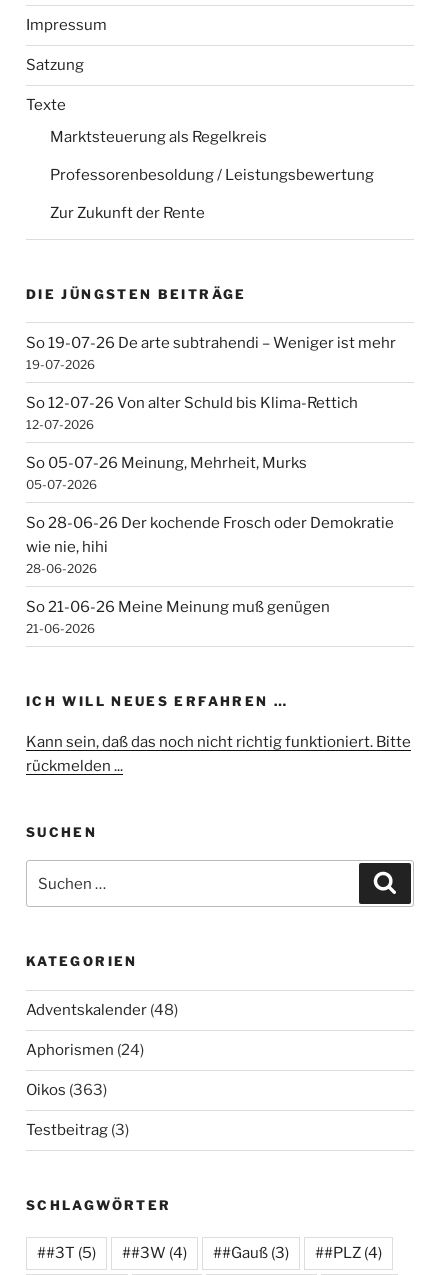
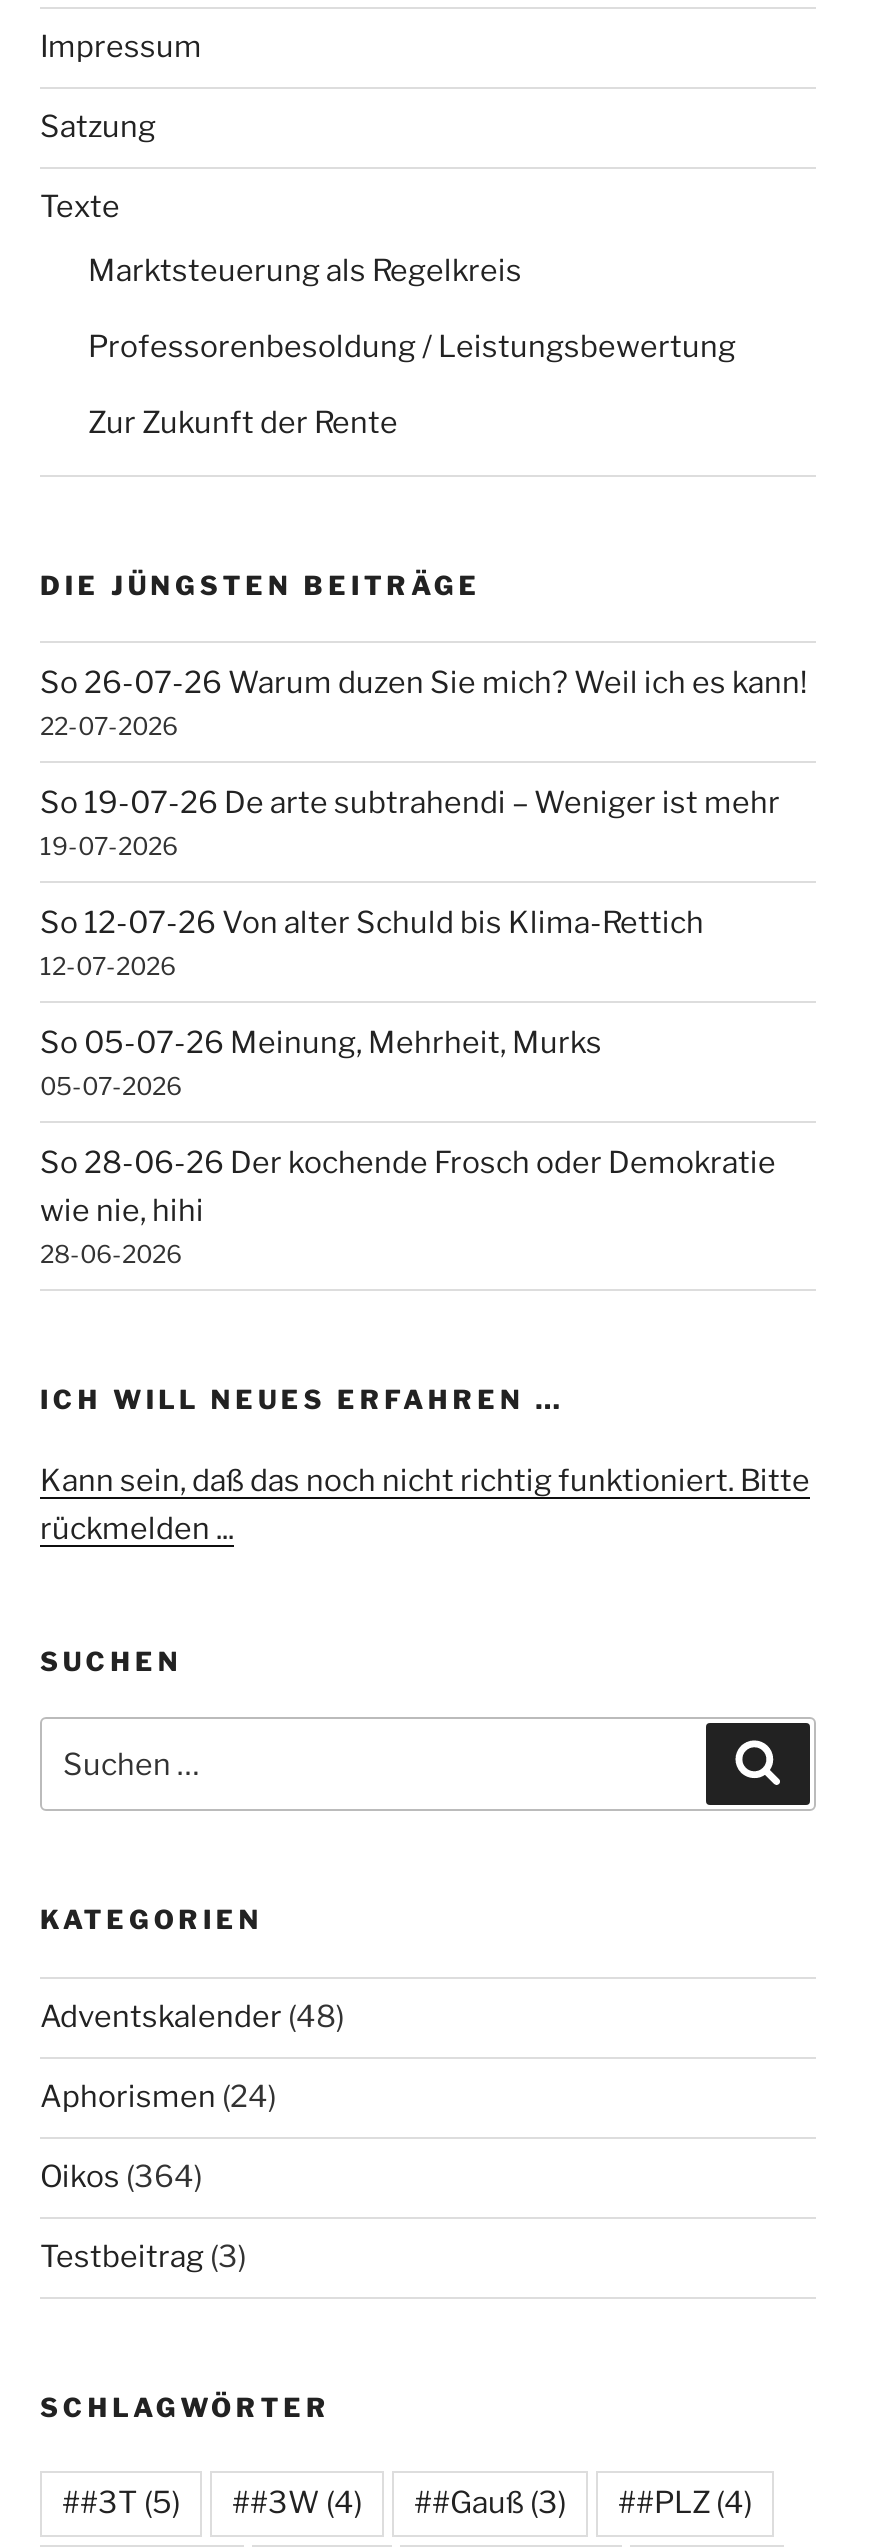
none -> [40,664,808,740] So 26-07-26 Warum duzen Sie mich? Weil ich es kann! | 22-07-2026
moved [26,333,396,575] -> [40,784,780,1268]: So 19-07-26 De arte subtrahendi – Weniger ist mehr | 19-07-2026 | So 12-07-26 Von alter Schuld bis Klima-Rettich | ... | wie nie, hihi | 28-06-2026
[26,597,330,635] So 21-06-26 Meine Meinung muß genügen | 21-06-2026 -> none
[26,1081,107,1099] Oikos (363) -> [40,2159,202,2195] Oikos (364)

